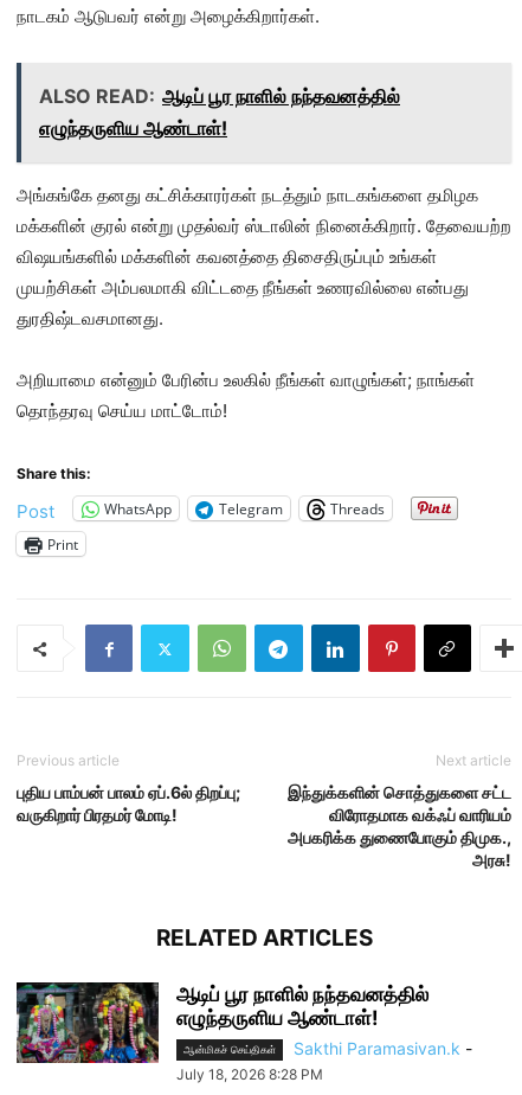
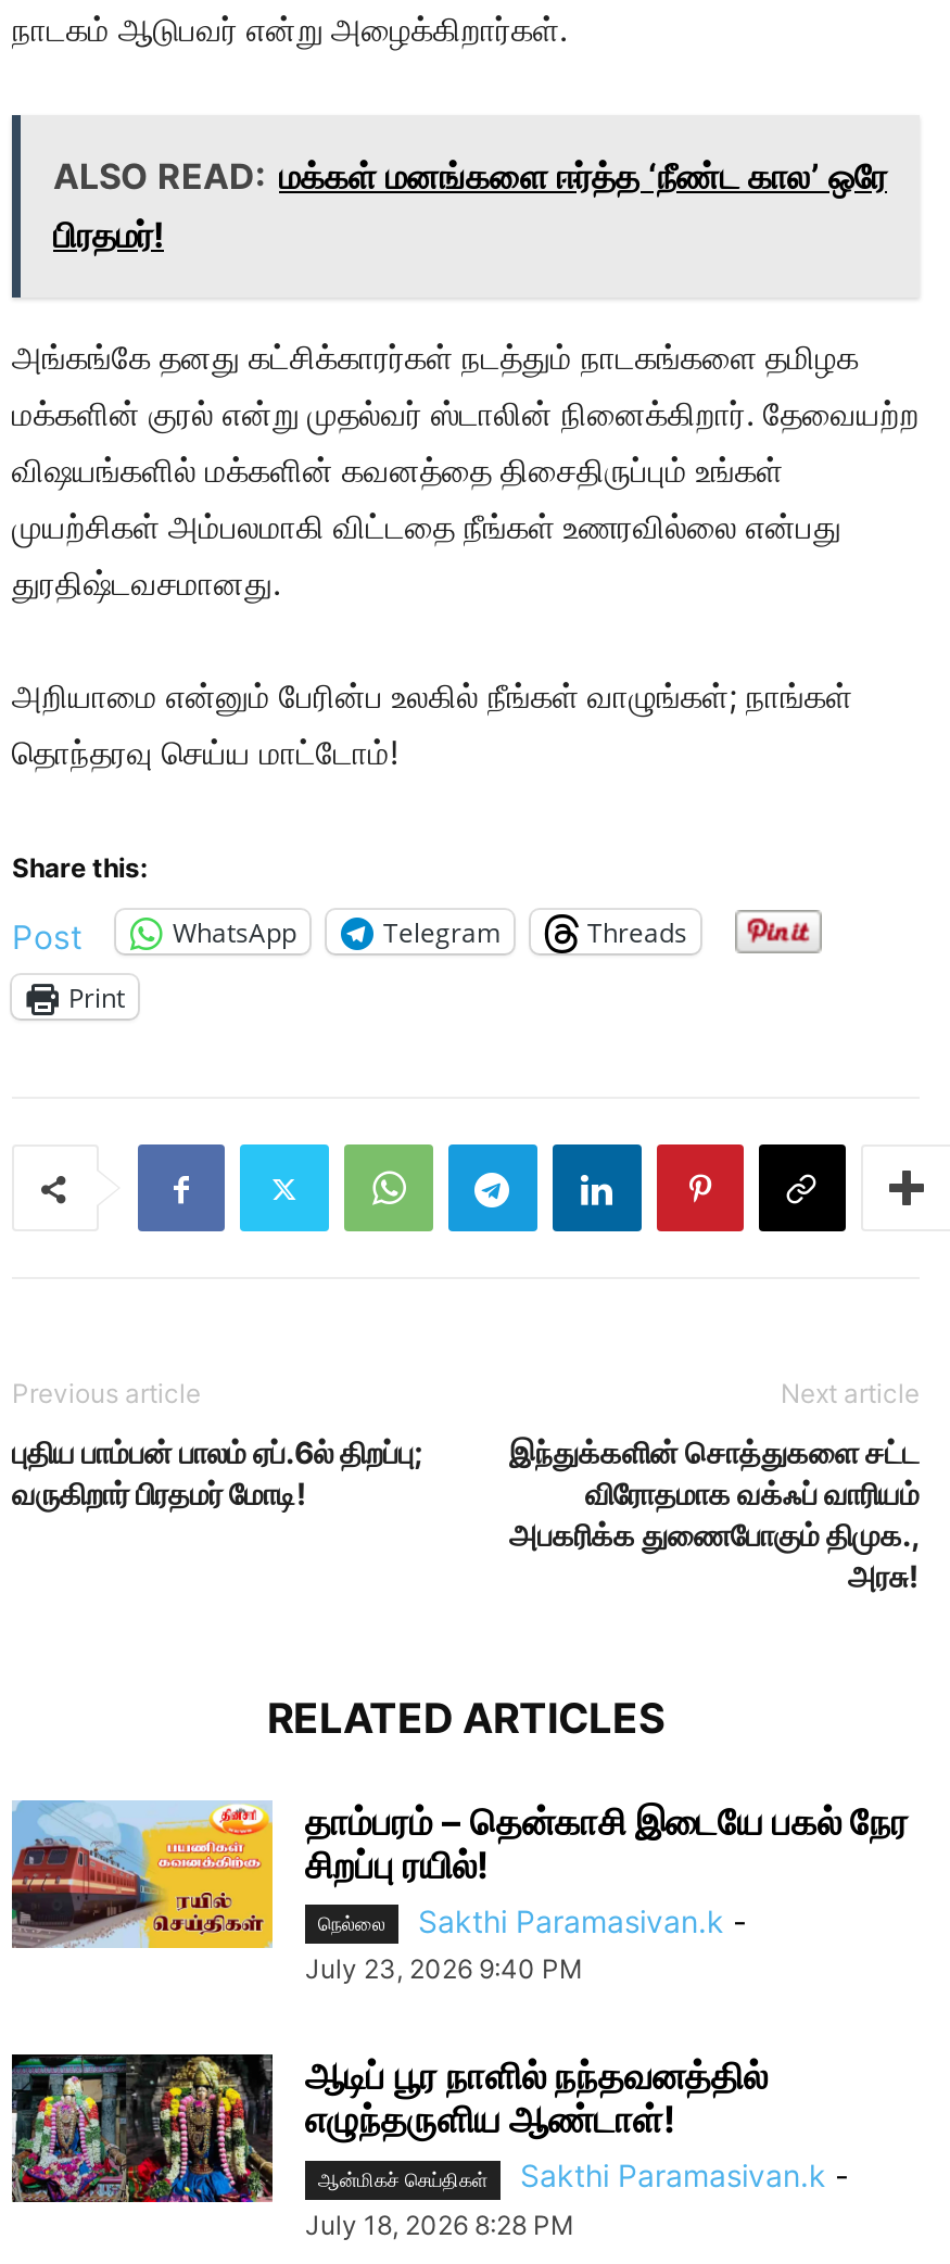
[39,84,400,140] ALSO READ: ஆடிப் பூர நாளில் நந்தவனத்தில் | எழுந்தருளிய ஆண்டாள்! -> [53,154,887,256] ALSO READ: மக்கள் மனங்களை ஈர்த்த ‘நீண்ட கால’ ஒரே | பிரதமர்!
none -> [10,1798,909,1986] [image] | தாம்பரம் – தென்காசி இடையே பகல் நேர | சிறப்பு ரயில்! | நெல்லை | Sakthi Paramasivan.k - | July 23, 2026 9:40 PM

